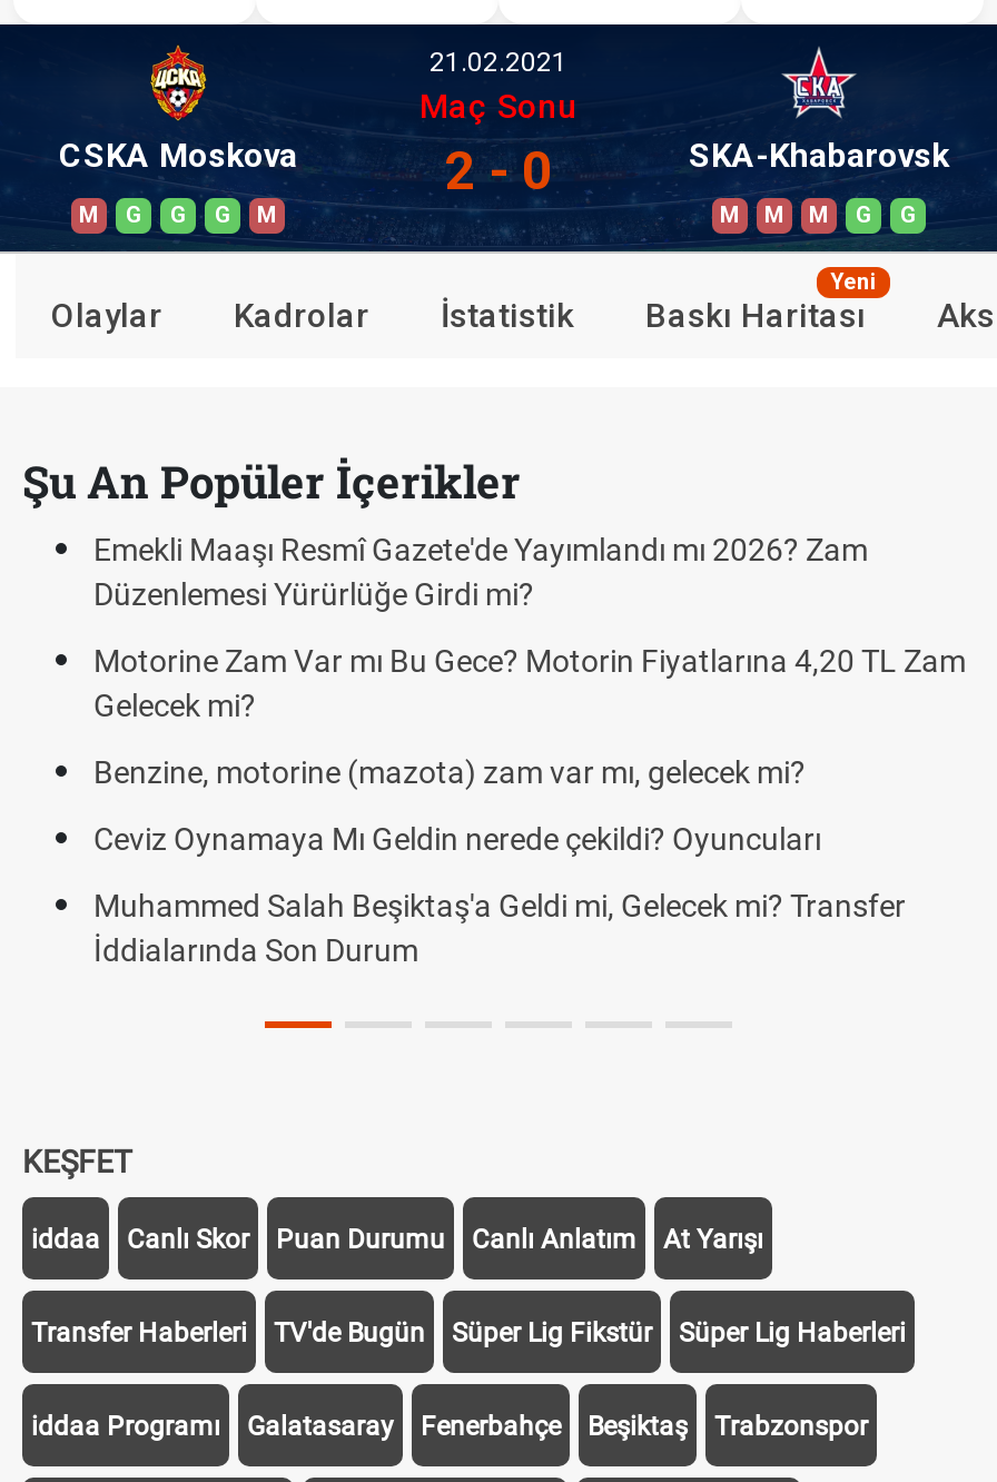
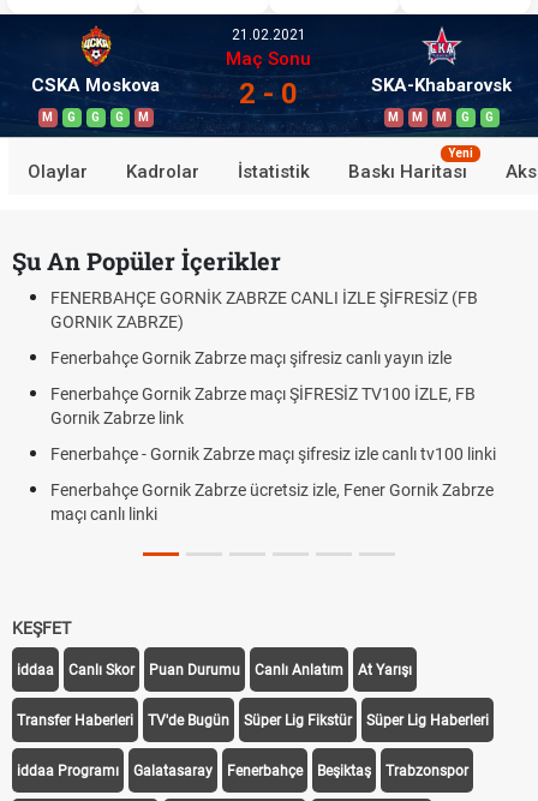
[93,532,868,612] Emekli Maaşı Resmî Gazete'de Yayımlandı mı 2026? Zam | Düzenlemesi Yürürlüğe Girdi mi? -> [50,288,478,331] FENERBAHÇE GORNİK ZABRZE CANLI İZLE ŞİFRESİZ (FB | GORNIK ZABRZE)
[93,643,966,723] Motorine Zam Var mı Bu Gece? Motorin Fiyatlarına 4,20 TL Zam | Gelecek mi? -> [50,348,452,367] Fenerbahçe Gornik Zabrze maçı şifresiz canlı yayın izle
[93,754,806,790] Benzine, motorine (mazota) zam var mı, gelecek mi? -> [50,384,476,428] Fenerbahçe Gornik Zabrze maçı ŞİFRESİZ TV100 İZLE, FB | Gornik Zabrze link
[93,821,821,857] Ceviz Oynamaya Mı Geldin nerede çekildi? Oyuncuları -> [50,444,496,464] Fenerbahçe - Gornik Zabrze maçı şifresiz izle canlı tv100 linki
[93,888,906,968] Muhammed Salah Beşiktaş'a Geldi mi, Gelecek mi? Transfer | İddialarında Son Durum -> [50,480,494,524] Fenerbahçe Gornik Zabrze ücretsiz izle, Fener Gornik Zabrze | maçı canlı linki

